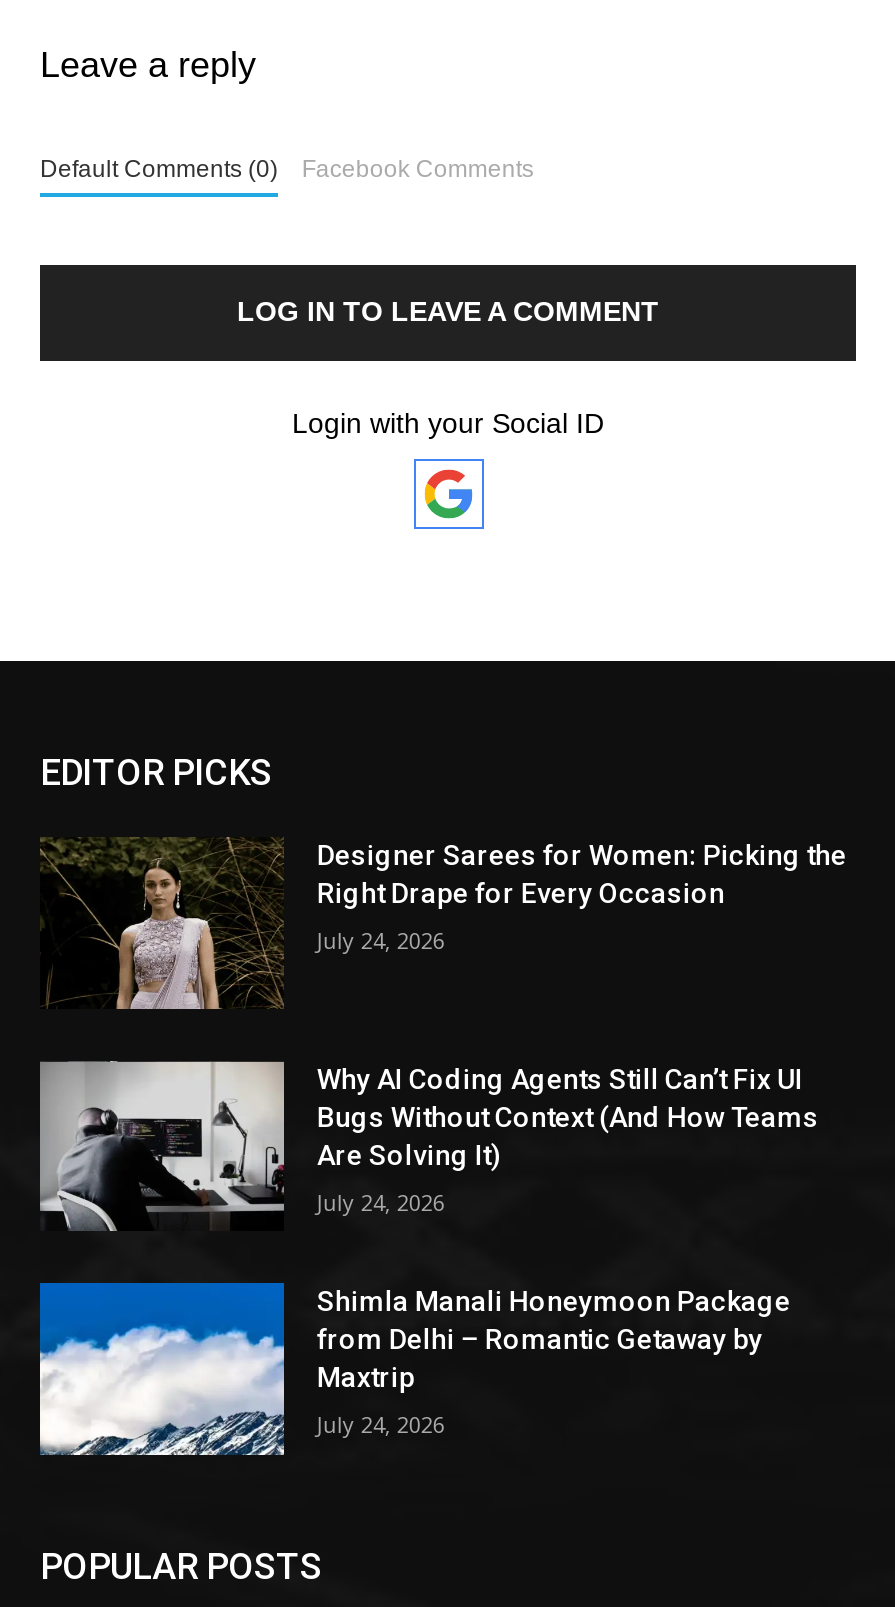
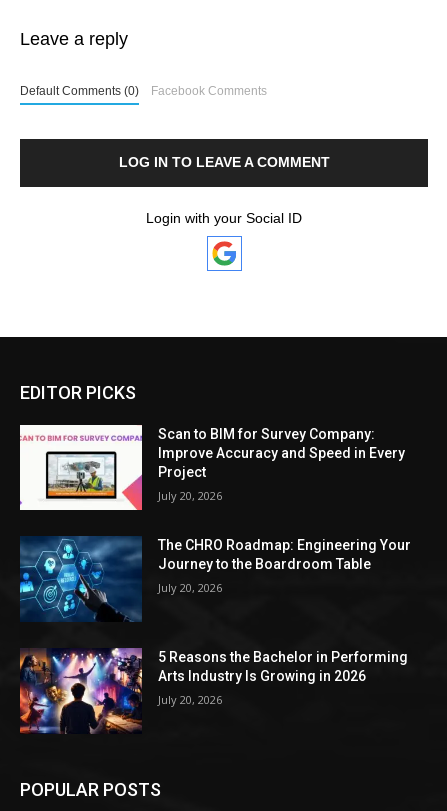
[40,837,847,1011] [image] | Designer Sarees for Women: Picking the | Right Drape for Every Occasion -> [19,424,405,511] [image] | Scan to BIM for Survey Company: | Improve Accuracy and Speed in Every | Project
[317,925,445,955] July 24, 2026 -> [158,488,222,503] July 20, 2026
[38,1059,819,1233] [image] | Why AI Coding Agents Still Can’t Fix UI | Bugs Without Context (And How Teams | Are Solving It) -> [19,536,411,622] [image] | The CHRO Roadmap: Engineering Your | Journey to the Boardroom Table
[317,1186,445,1216] July 24, 2026 -> [158,580,222,595] July 20, 2026
[38,1281,791,1457] [image] | Shimla Manali Honeymoon Package | from Delhi – Romantic Getaway by | Maxtrip -> [19,647,408,734] [image] | 5 Reasons the Bachelor in Performing | Arts Industry Is Growing in 2026
[317,1409,445,1439] July 24, 2026 -> [158,692,222,707] July 20, 2026

